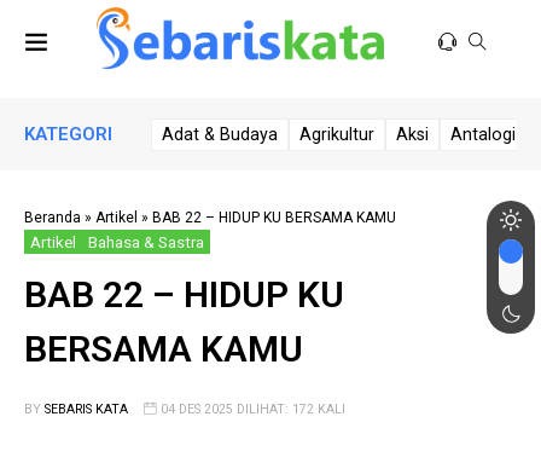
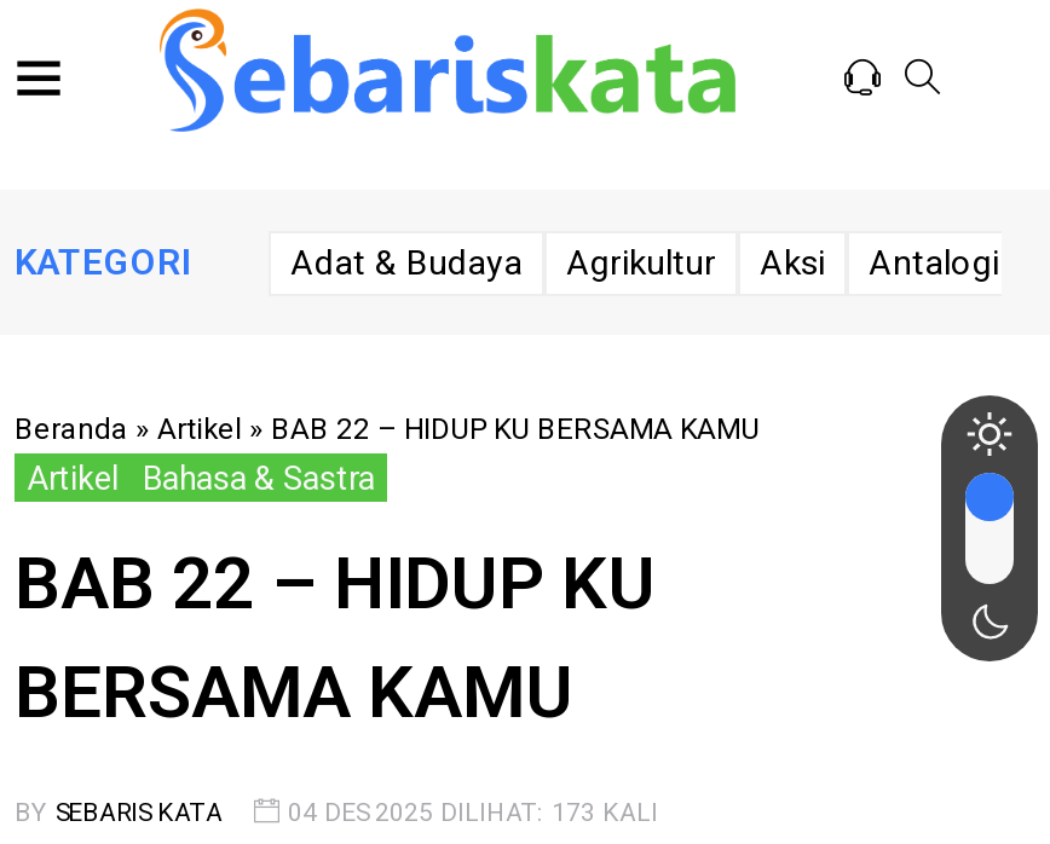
[157,401,345,417] 04 DES 2025 DILIHAT: 172 KALI -> [281,797,658,828] 04 DES 2025 DILIHAT: 173 KALI

